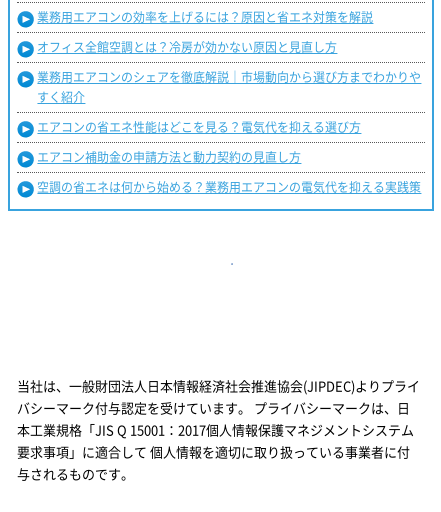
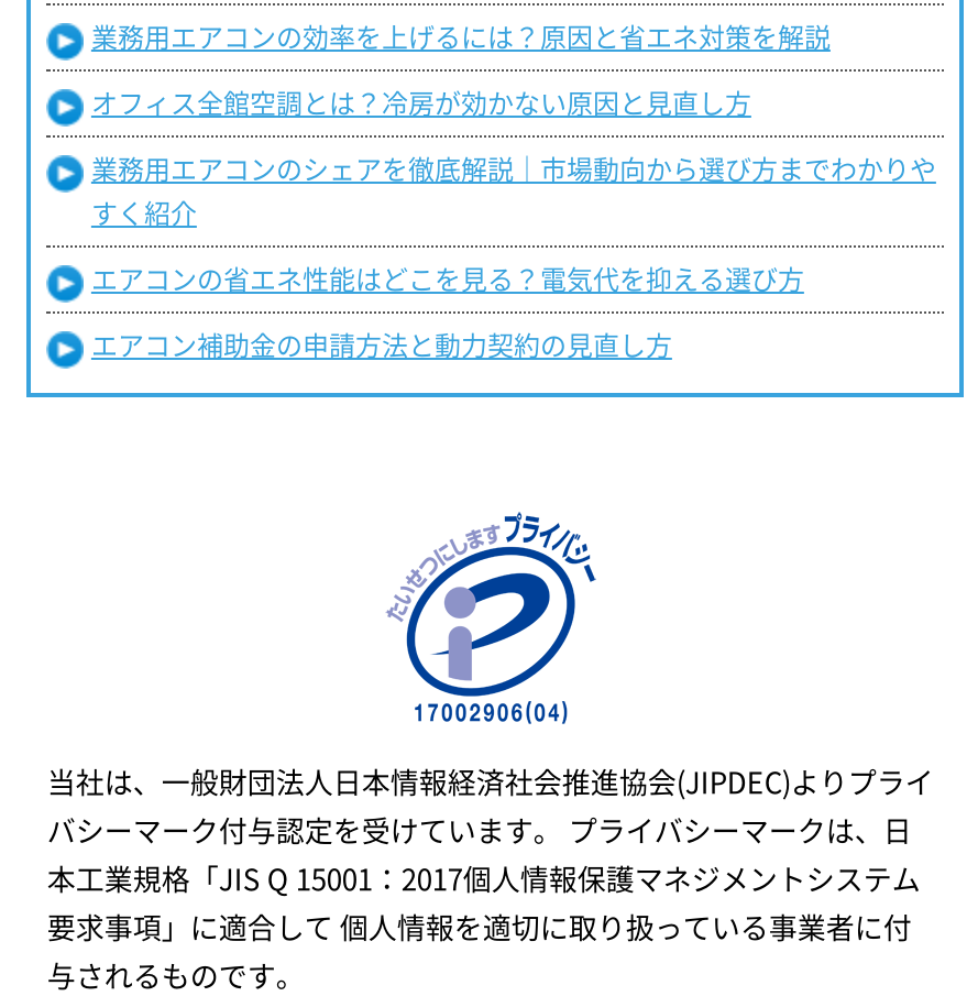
none -> [385,512,598,725] [image]
[37,178,421,195] 空調の省エネは何から始める？業務用エアコンの電気代を抑える実践策 -> none

